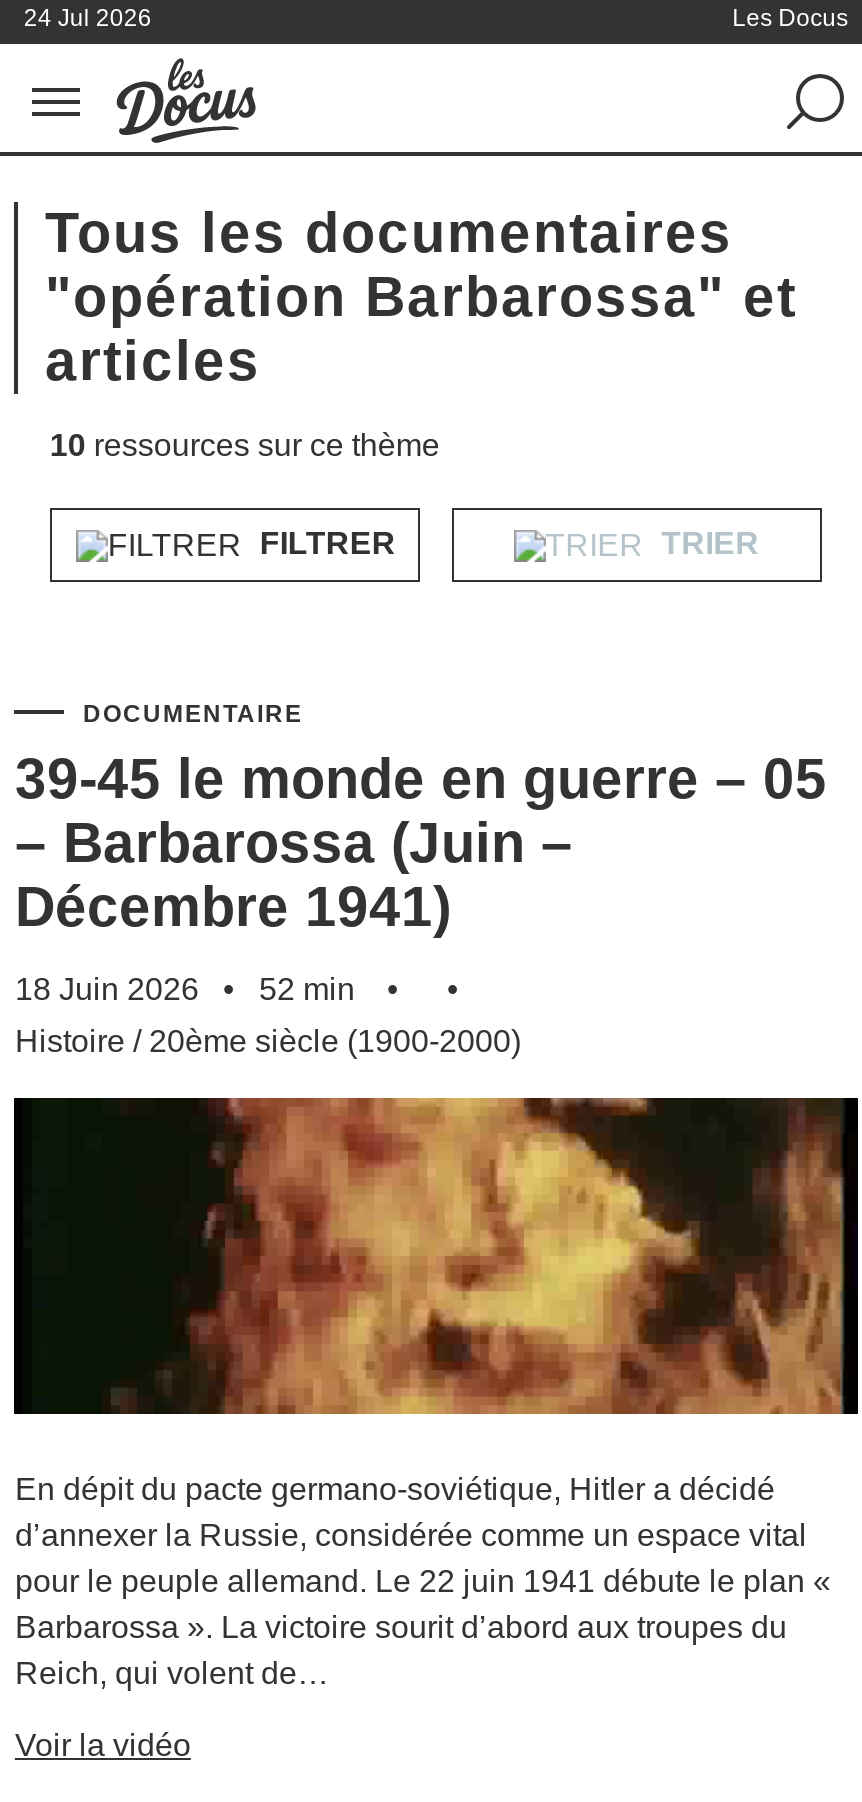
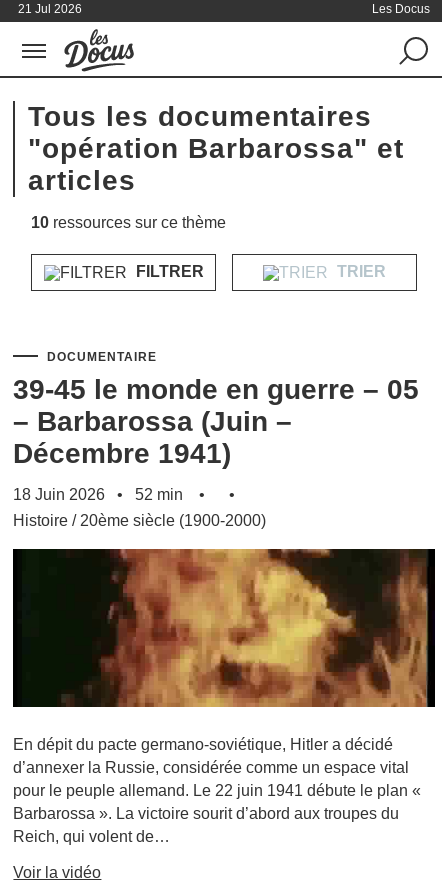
[24,4,152,32] 24 Jul 2026 -> [18,2,82,16] 21 Jul 2026

